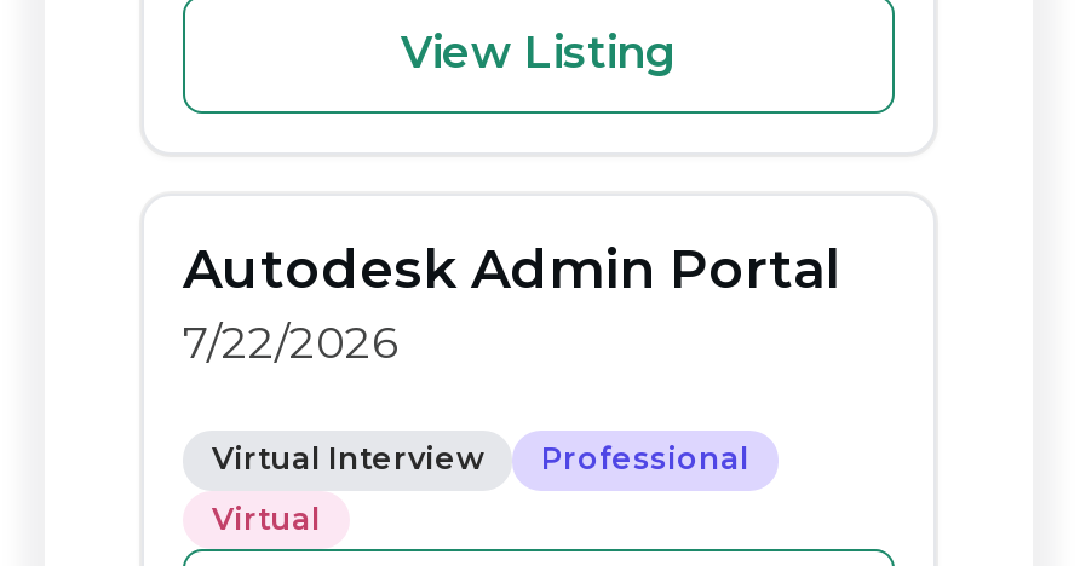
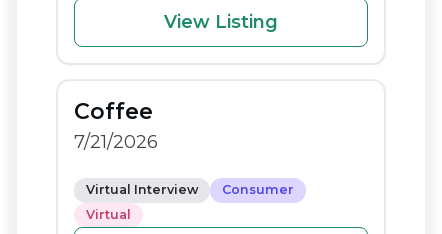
[183,238,841,371] Autodesk Admin Portal | 7/22/2026 -> [74,98,158,153] Coffee | 7/21/2026
[541,441,749,478] Professional -> [222,182,294,197] Consumer

